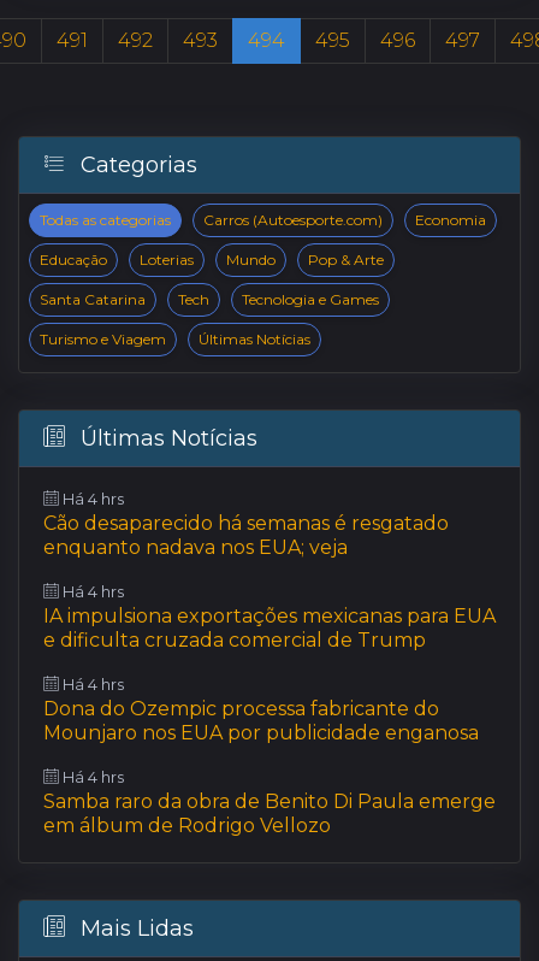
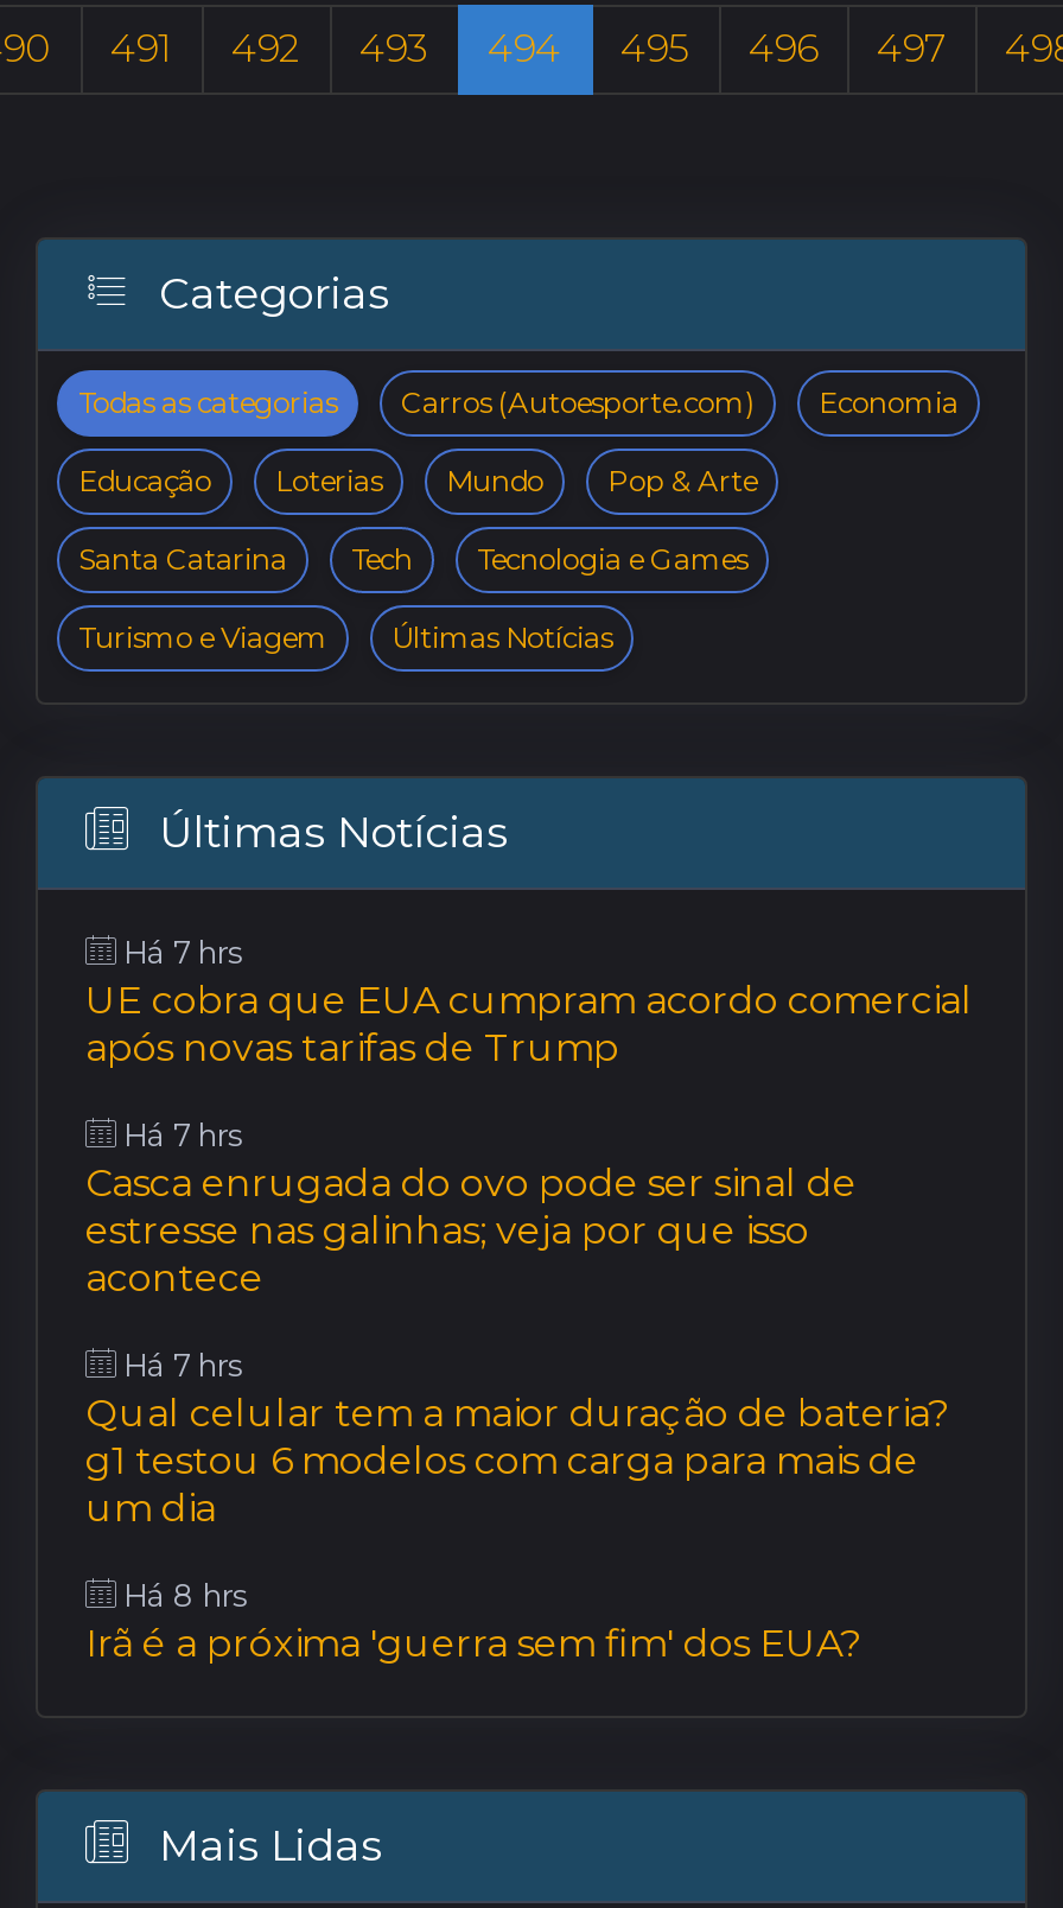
[43,490,449,559] Há 4 hrs | Cão desaparecido há semanas é resgatado | enquanto nadava nos EUA; veja -> [85,935,973,1070] Há 7 hrs | UE cobra que EUA cumpram acordo comercial | após novas tarifas de Trump
[43,583,496,652] Há 4 hrs | IA impulsiona exportações mexicanas para EUA | e dificulta cruzada comercial de Trump -> [85,1118,857,1300] Há 7 hrs | Casca enrugada do ovo pode ser sinal de | estresse nas galinhas; veja por que isso | acontece
[43,676,479,744] Há 4 hrs | Dona do Ozempic processa fabricante do | Mounjaro nos EUA por publicidade enganosa -> [85,1348,949,1531] Há 7 hrs | Qual celular tem a maior duração de bateria? | g1 testou 6 modelos com carga para mais de | um dia
[43,768,496,837] Há 4 hrs | Samba raro da obra de Benito Di Paula emerge | em álbum de Rodrigo Vellozo -> [85,1578,861,1666] Há 8 hrs | Irã é a próxima 'guerra sem fim' dos EUA?

